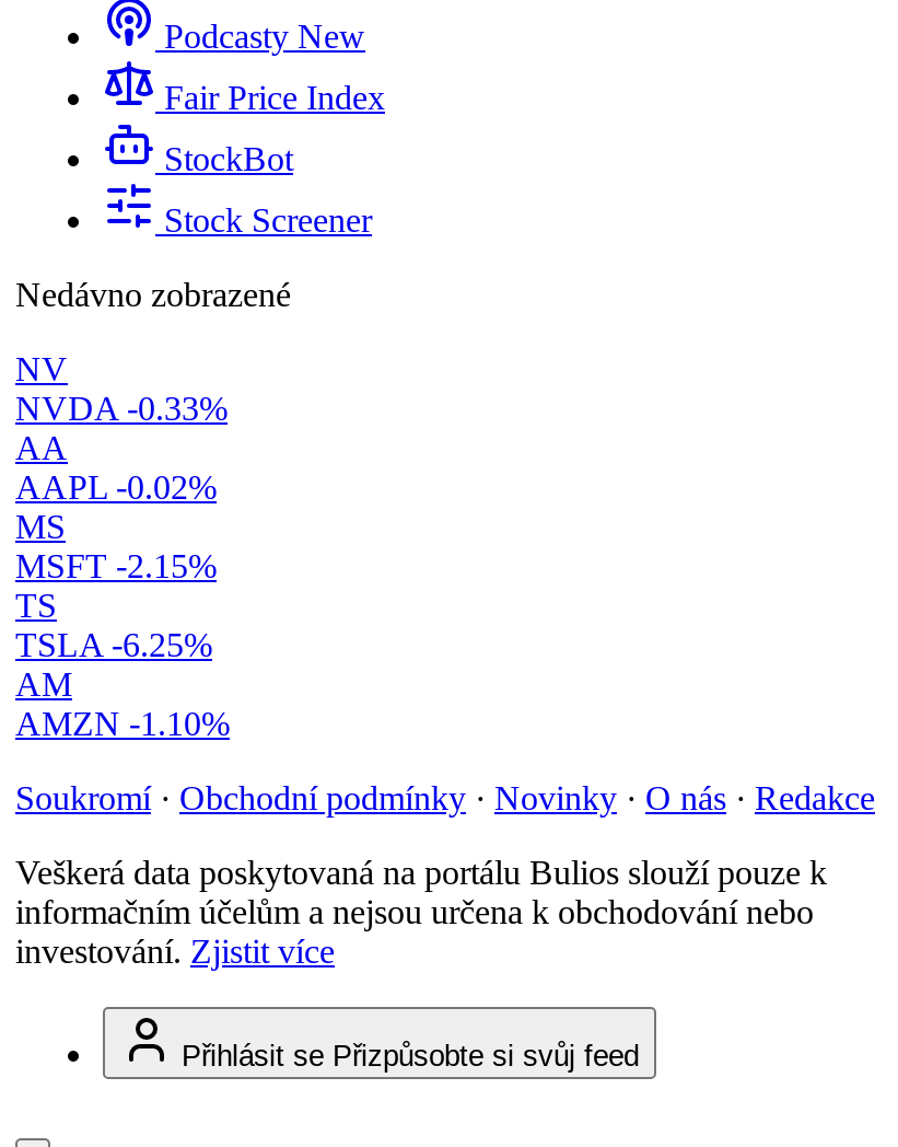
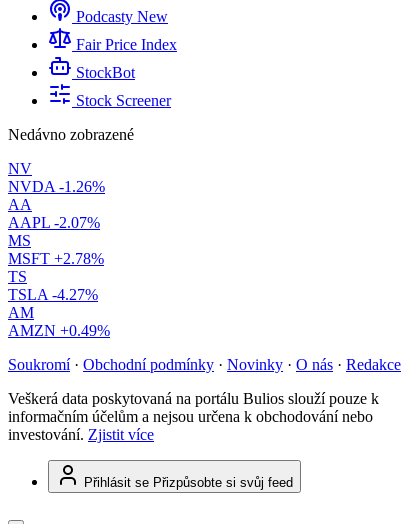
[15,390,228,427] NVDA -0.33% -> [8,178,105,195] NVDA -1.26%
[15,469,217,506] AAPL -0.02% -> [8,214,100,231] AAPL -2.07%
[15,547,217,585] MSFT -2.15% -> [8,250,104,267] MSFT +2.78%
[15,626,212,663] TSLA -6.25% -> [8,286,98,303] TSLA -4.27%
[15,705,230,742] AMZN -1.10% -> [8,322,110,339] AMZN +0.49%

